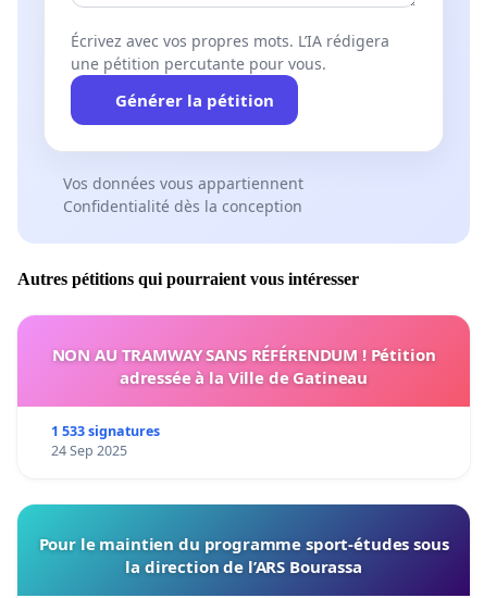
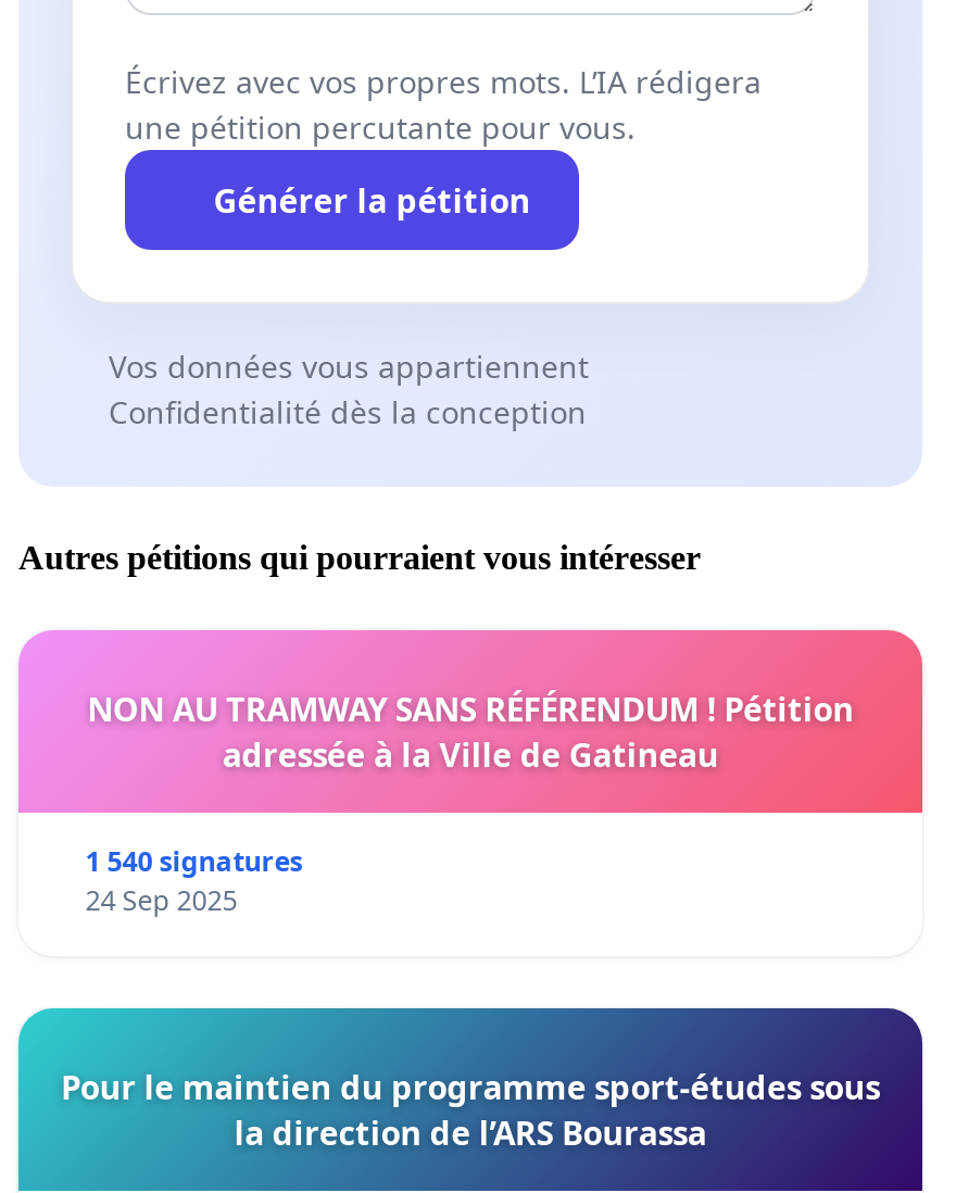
[51,422,160,441] 1 533 signatures -> [85,844,303,881] 1 540 signatures

